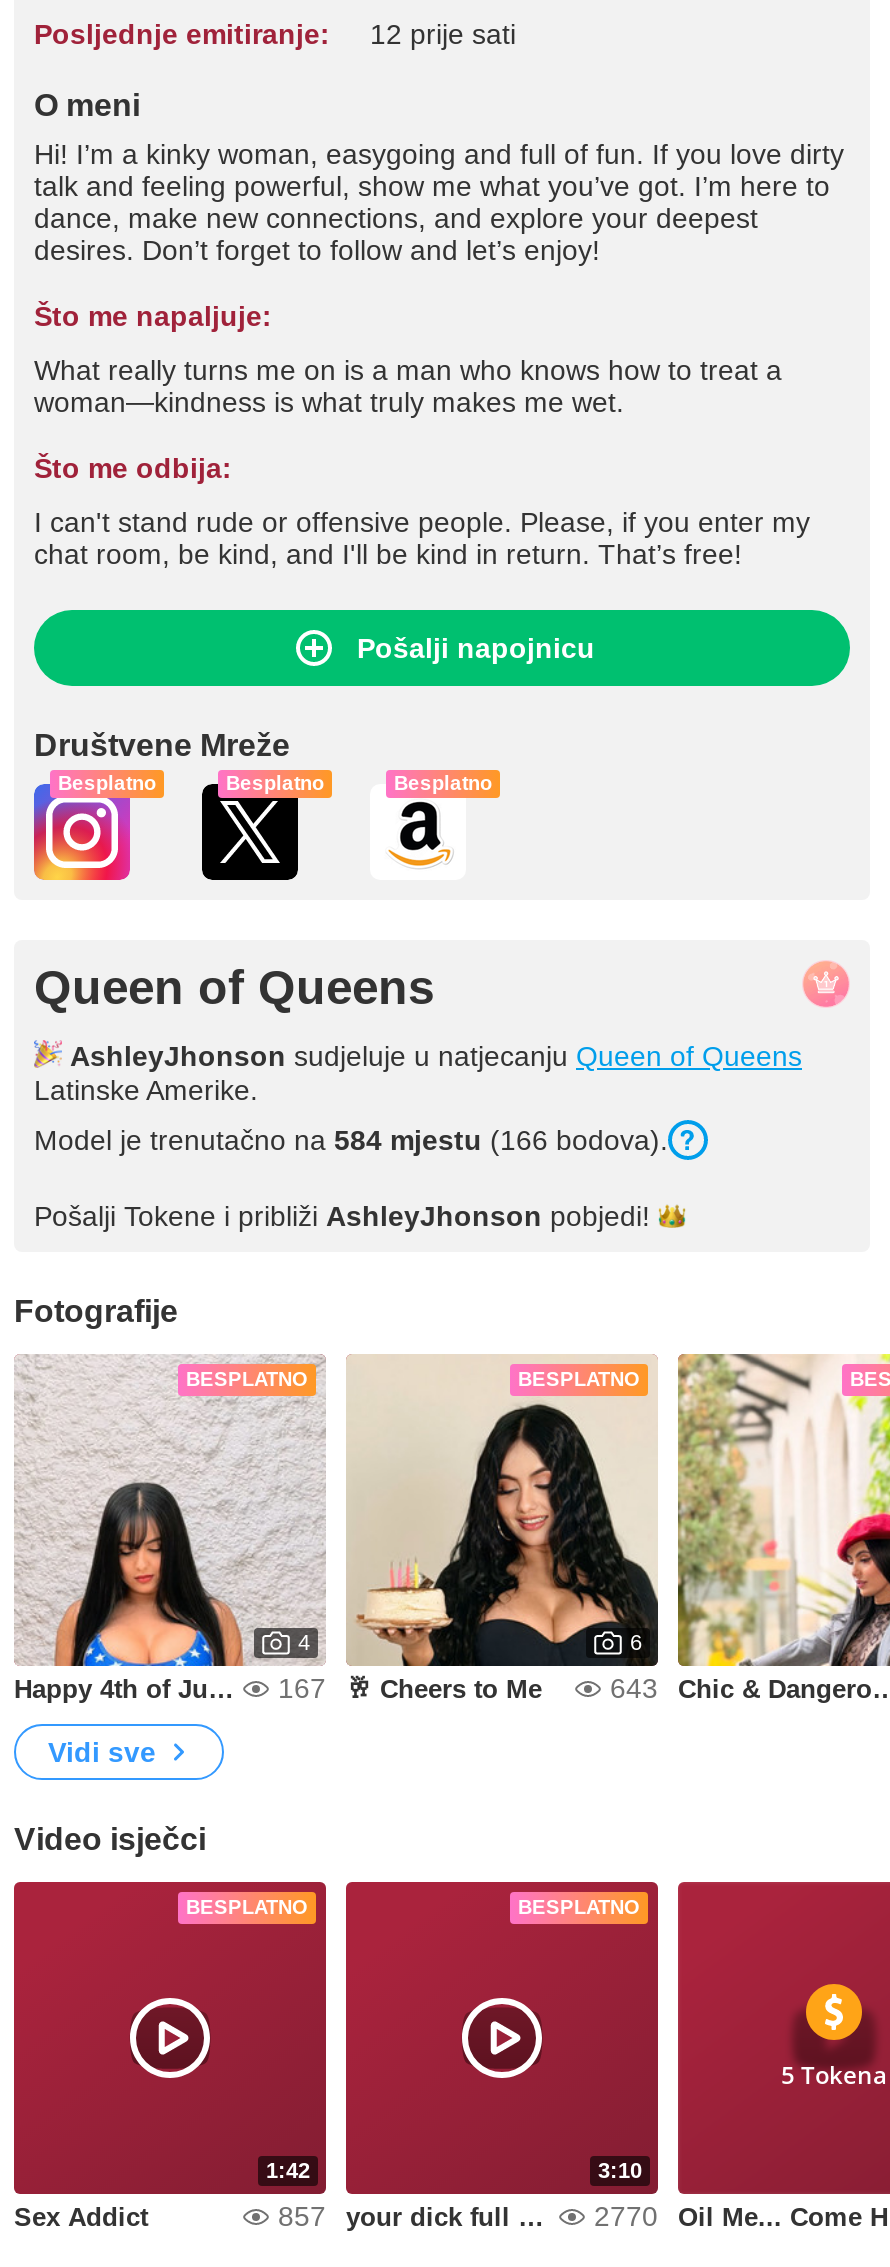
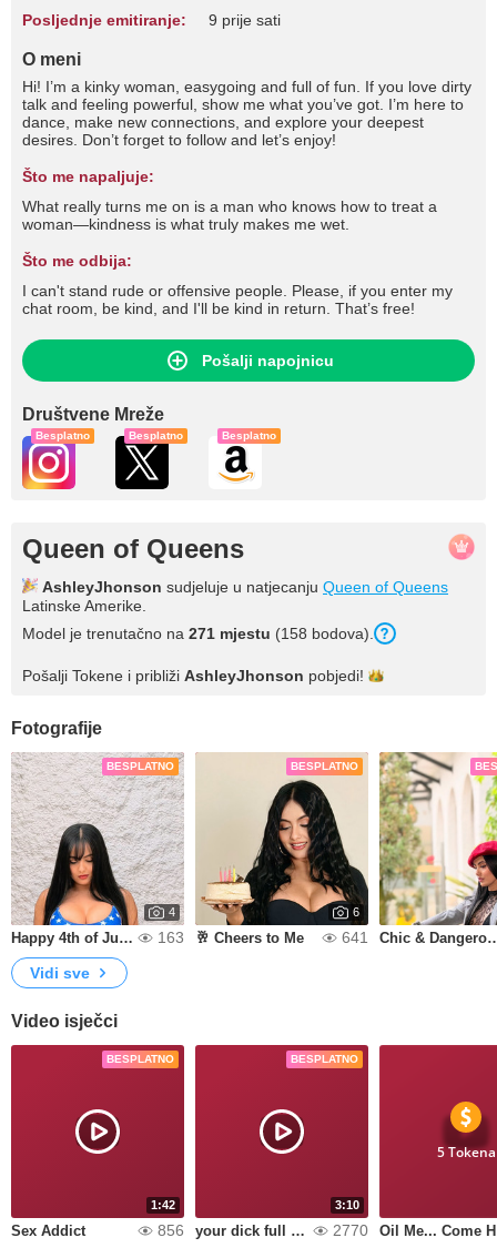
[34,18,516,50] Posljednje emitiranje: 12 prije sati -> [22,11,281,29] Posljednje emitiranje: 9 prije sati
[34,1124,668,1156] Model je trenutačno na 584 mjestu (166 bodova). -> [22,625,374,642] Model je trenutačno na 271 mjestu (158 bodova).
[278,1672,326,1704] 167 -> [158,929,184,946] 163
[610,1672,658,1704] 643 -> [342,929,368,946] 641
[278,2200,326,2232] 857 -> [158,1221,184,1239] 856

